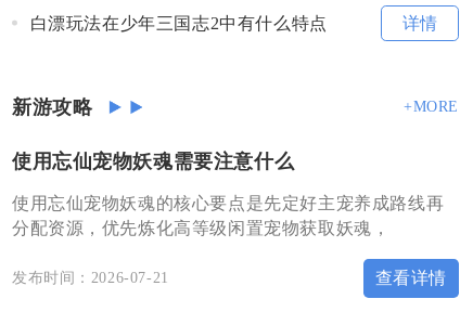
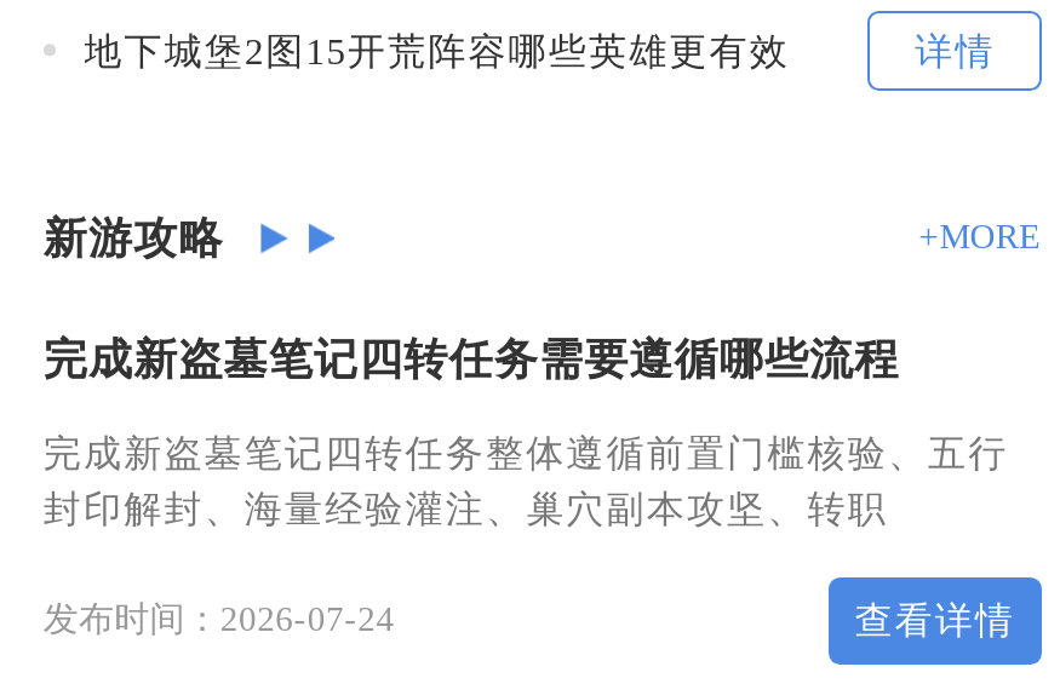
[30,14,327,32] 白漂玩法在少年三国志2中有什么特点 -> [84,30,790,71] 地下城堡2图15开荒阵容哪些英雄更有效
[12,150,294,172] 使用忘仙宠物妖魂需要注意什么 -> [43,335,900,383] 完成新盗墓笔记四转任务需要遵循哪些流程
[12,194,444,237] 使用忘仙宠物妖魂的核心要点是先定好主宠养成路线再 | 分配资源，优先炼化高等级闲置宠物获取妖魂， -> [43,432,1008,529] 完成新盗墓笔记四转任务整体遵循前置门槛核验、五行 | 封印解封、海量经验灌注、巢穴副本攻坚、转职
[12,269,169,286] 发布时间：2026-07-21 -> [43,600,395,638] 发布时间：2026-07-24

